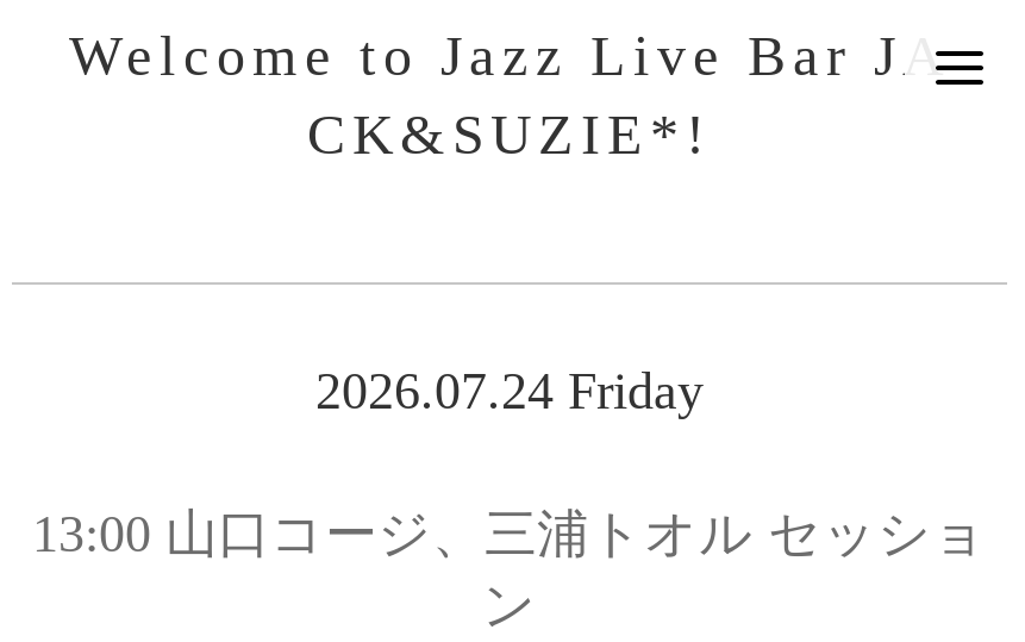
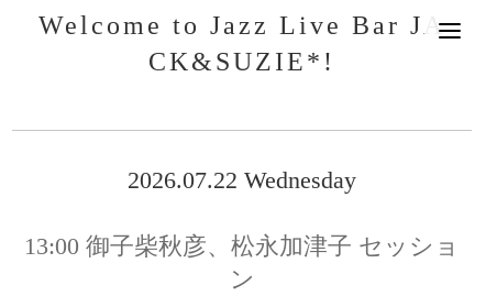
[315,361,704,420] 2026.07.24 Friday -> [128,166,356,194] 2026.07.22 Wednesday
[32,504,987,563] 13:00 山口コージ、三浦トオル セッショ -> [24,232,460,260] 13:00 御子柴秋彦、松永加津子 セッショ

